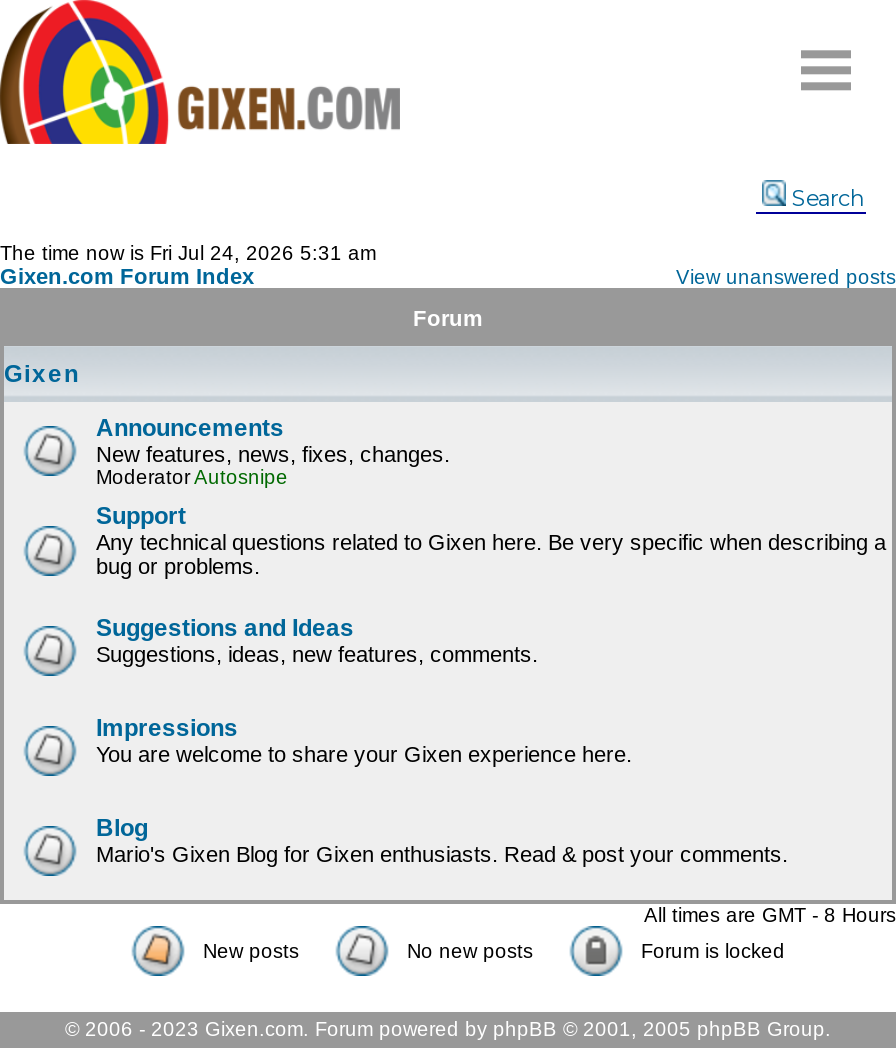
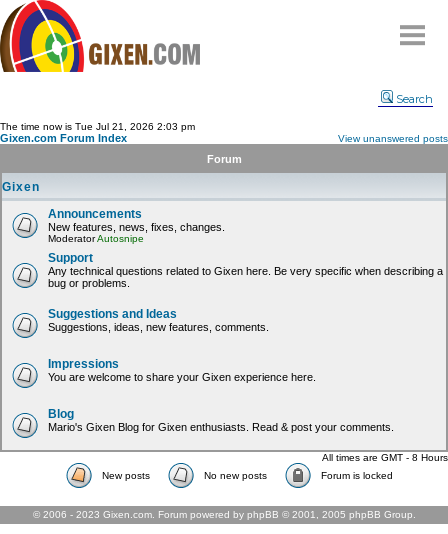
[0,242,376,264] The time now is Fri Jul 24, 2026 5:31 am -> [0,121,195,132] The time now is Tue Jul 21, 2026 2:03 pm

